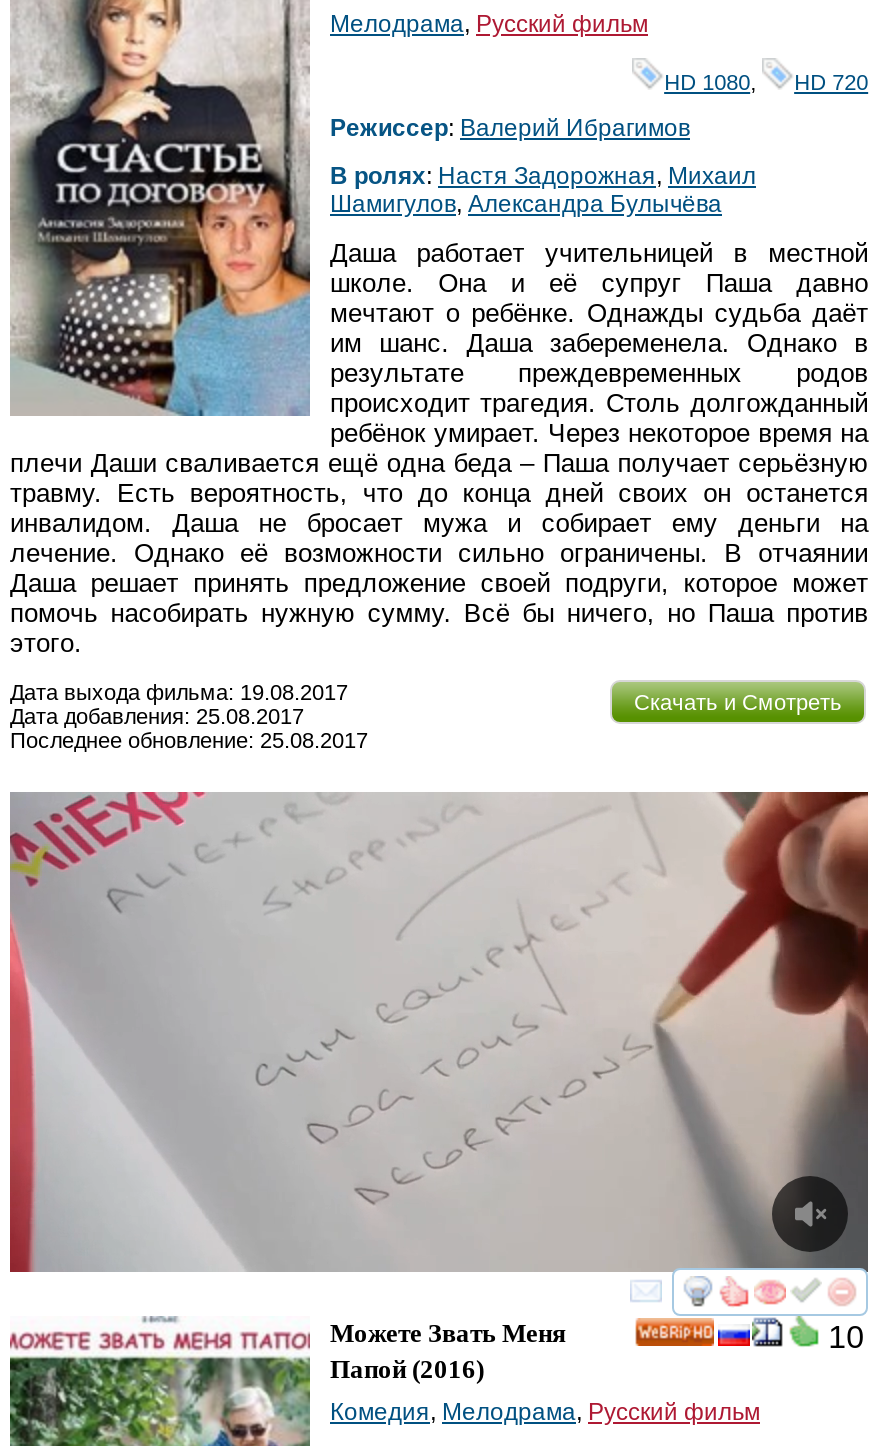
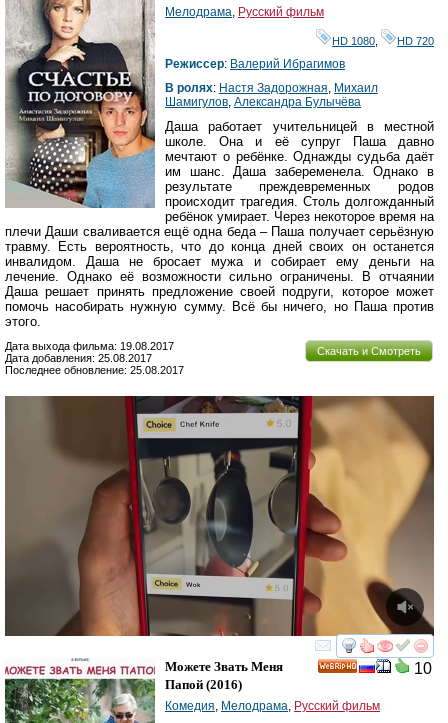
[8,790,870,1274] [image] -> [4,395,434,636] [image]

